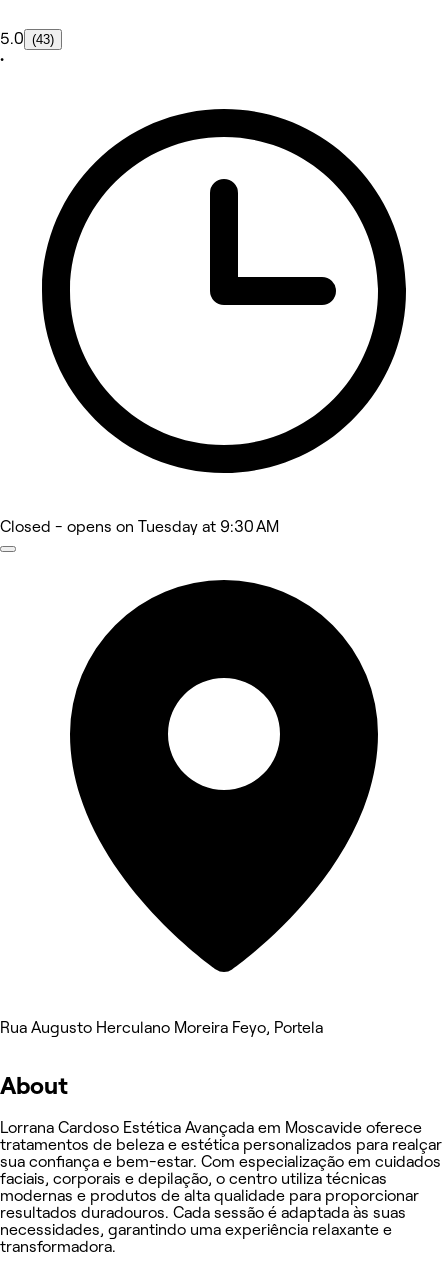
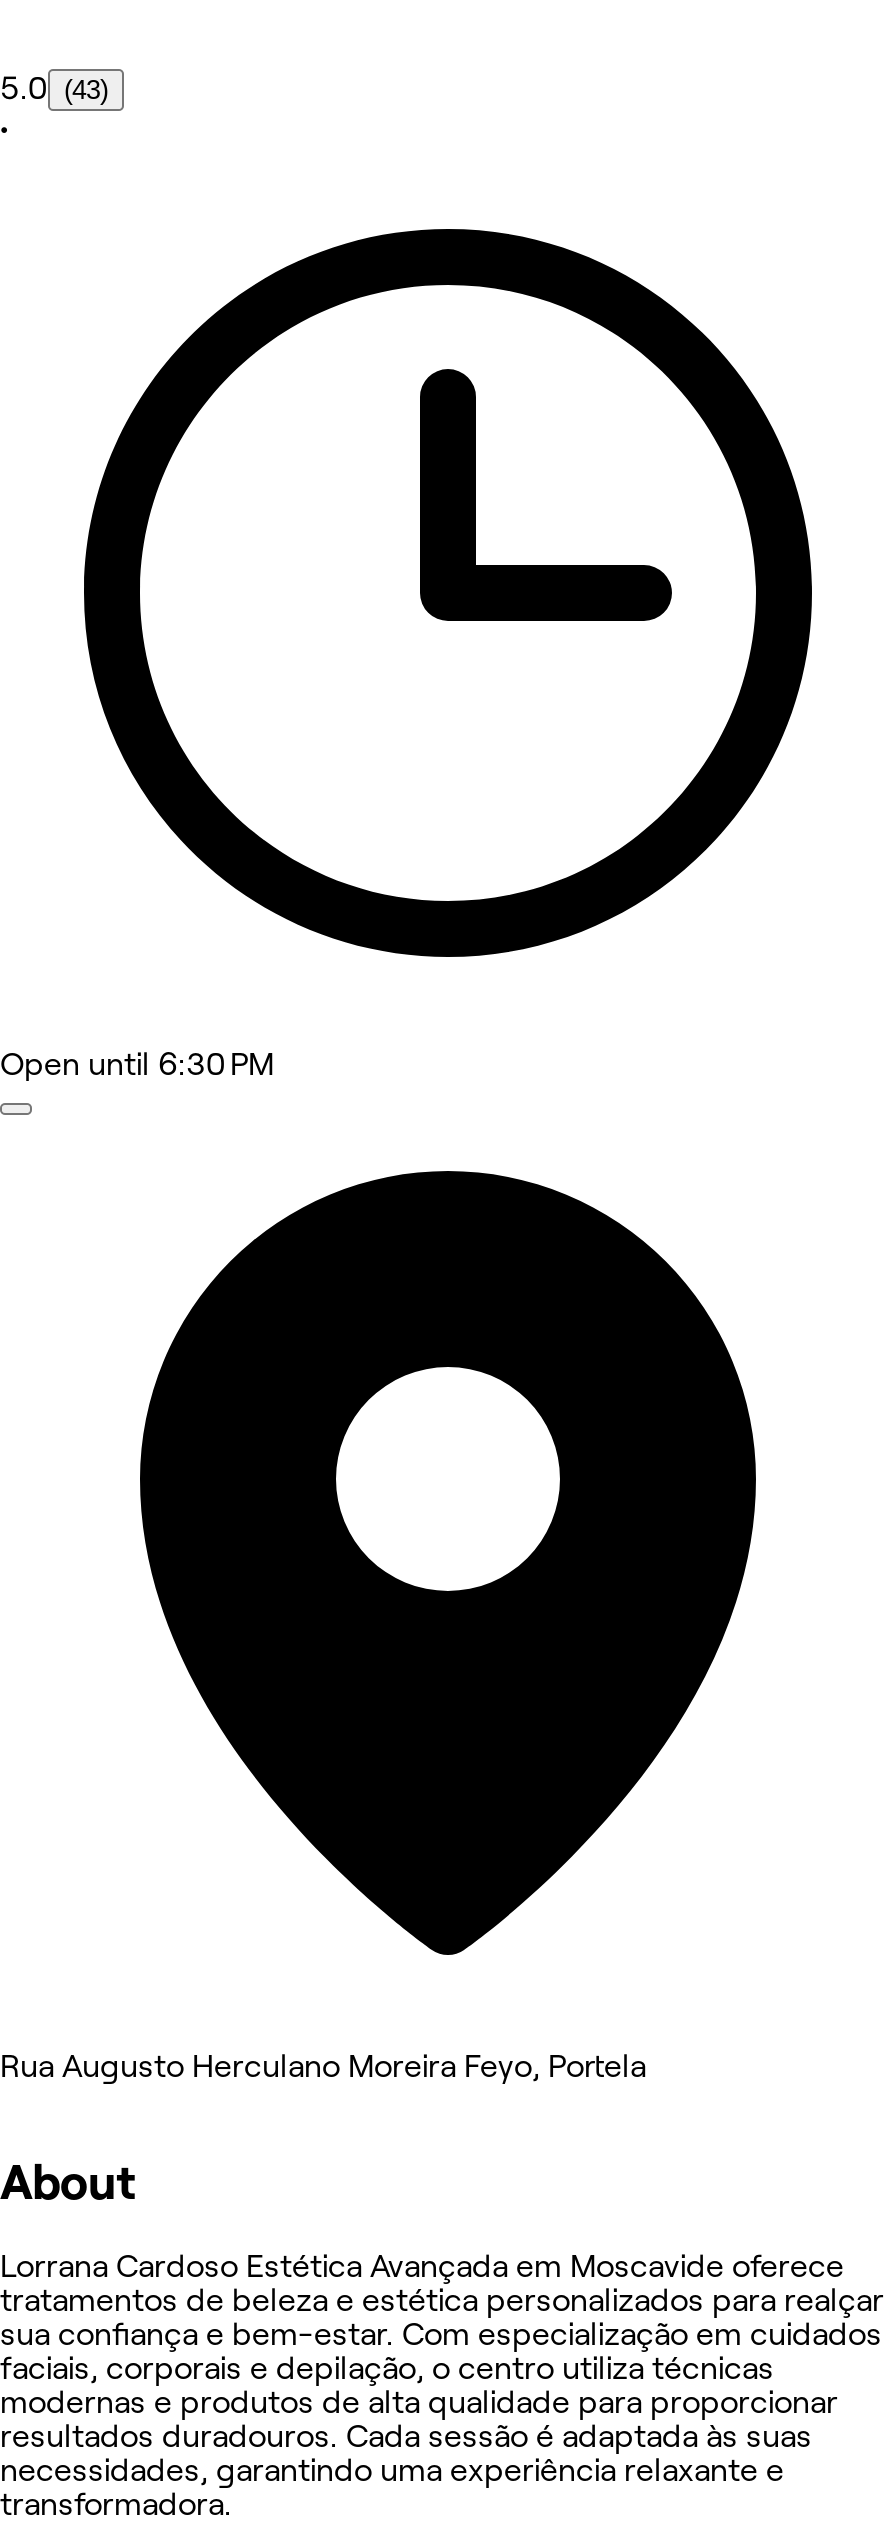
[0,518,279,535] Closed - opens on Tuesday at 9:30 AM -> [0,1048,274,1082] Open until 6:30 PM

